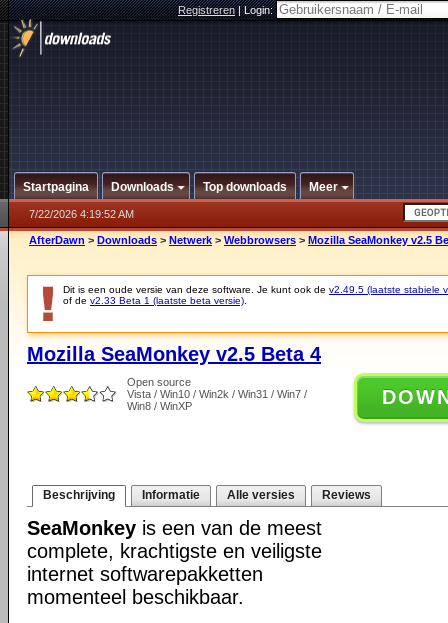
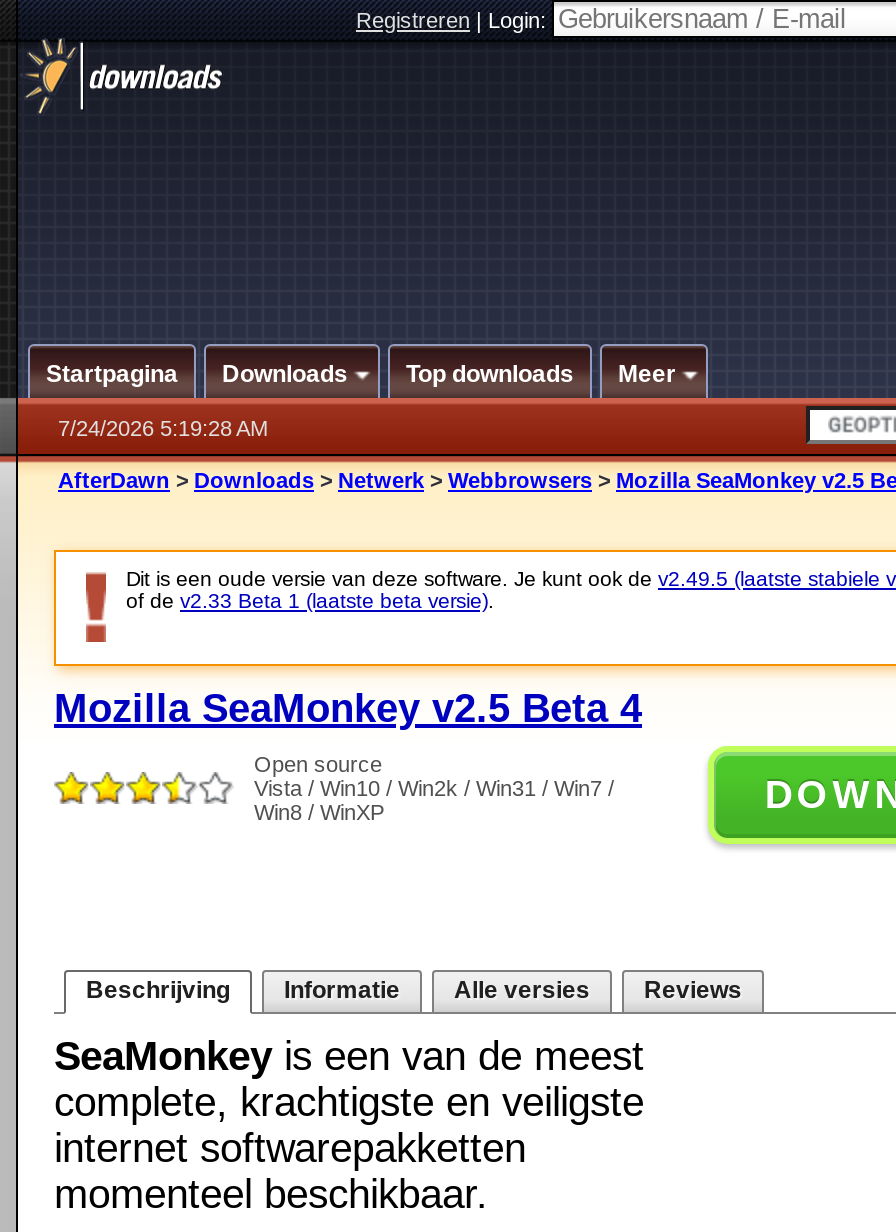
[29,208,134,220] 7/22/2026 4:19:52 AM -> [58,416,268,440] 7/24/2026 5:19:28 AM

